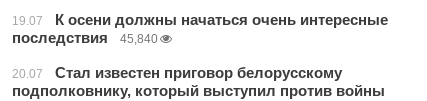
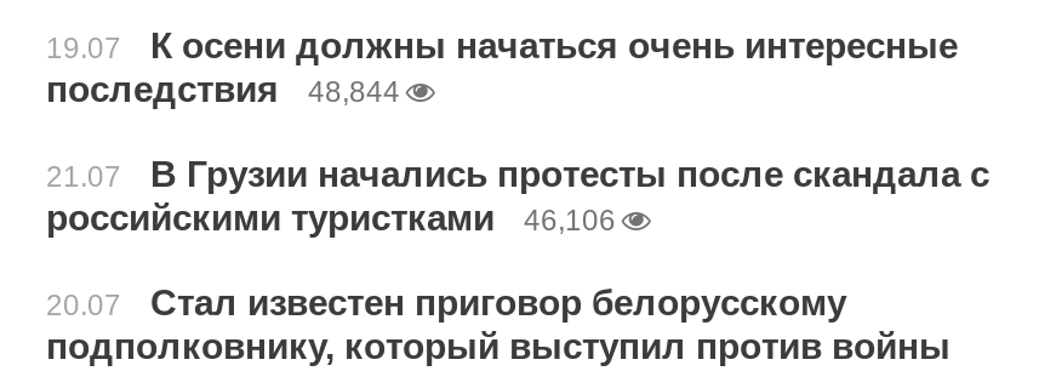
[120,32,158,46] 45,840 -> [46,75,989,238] 48,844 | 21.07 | В Грузии начались протесты после скандала с | российскими туристками | 46,106

